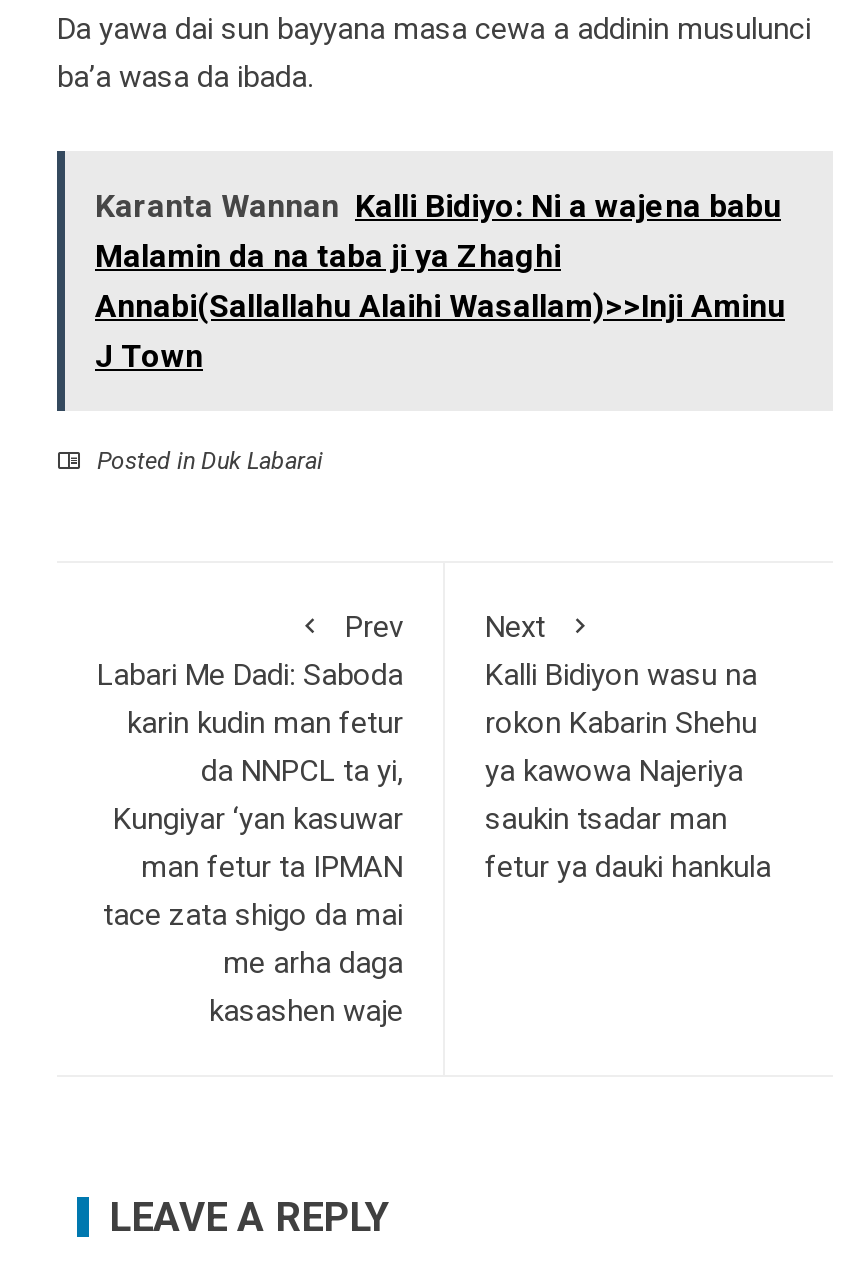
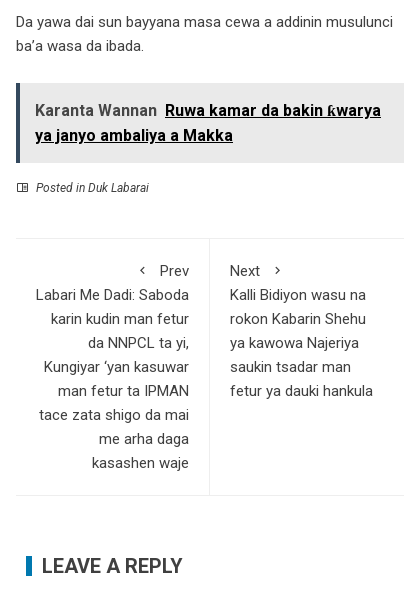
[95,188,785,376] Karanta Wannan Kalli Bidiyo: Ni a wajena babu | Malamin da na taba ji ya Zhaghi | Annabi(Sallallahu Alaihi Wasallam)>>Inji Aminu | J Town -> [35,101,381,145] Karanta Wannan Ruwa kamar da bakin ƙwarya | ya janyo ambaliya a Makka

